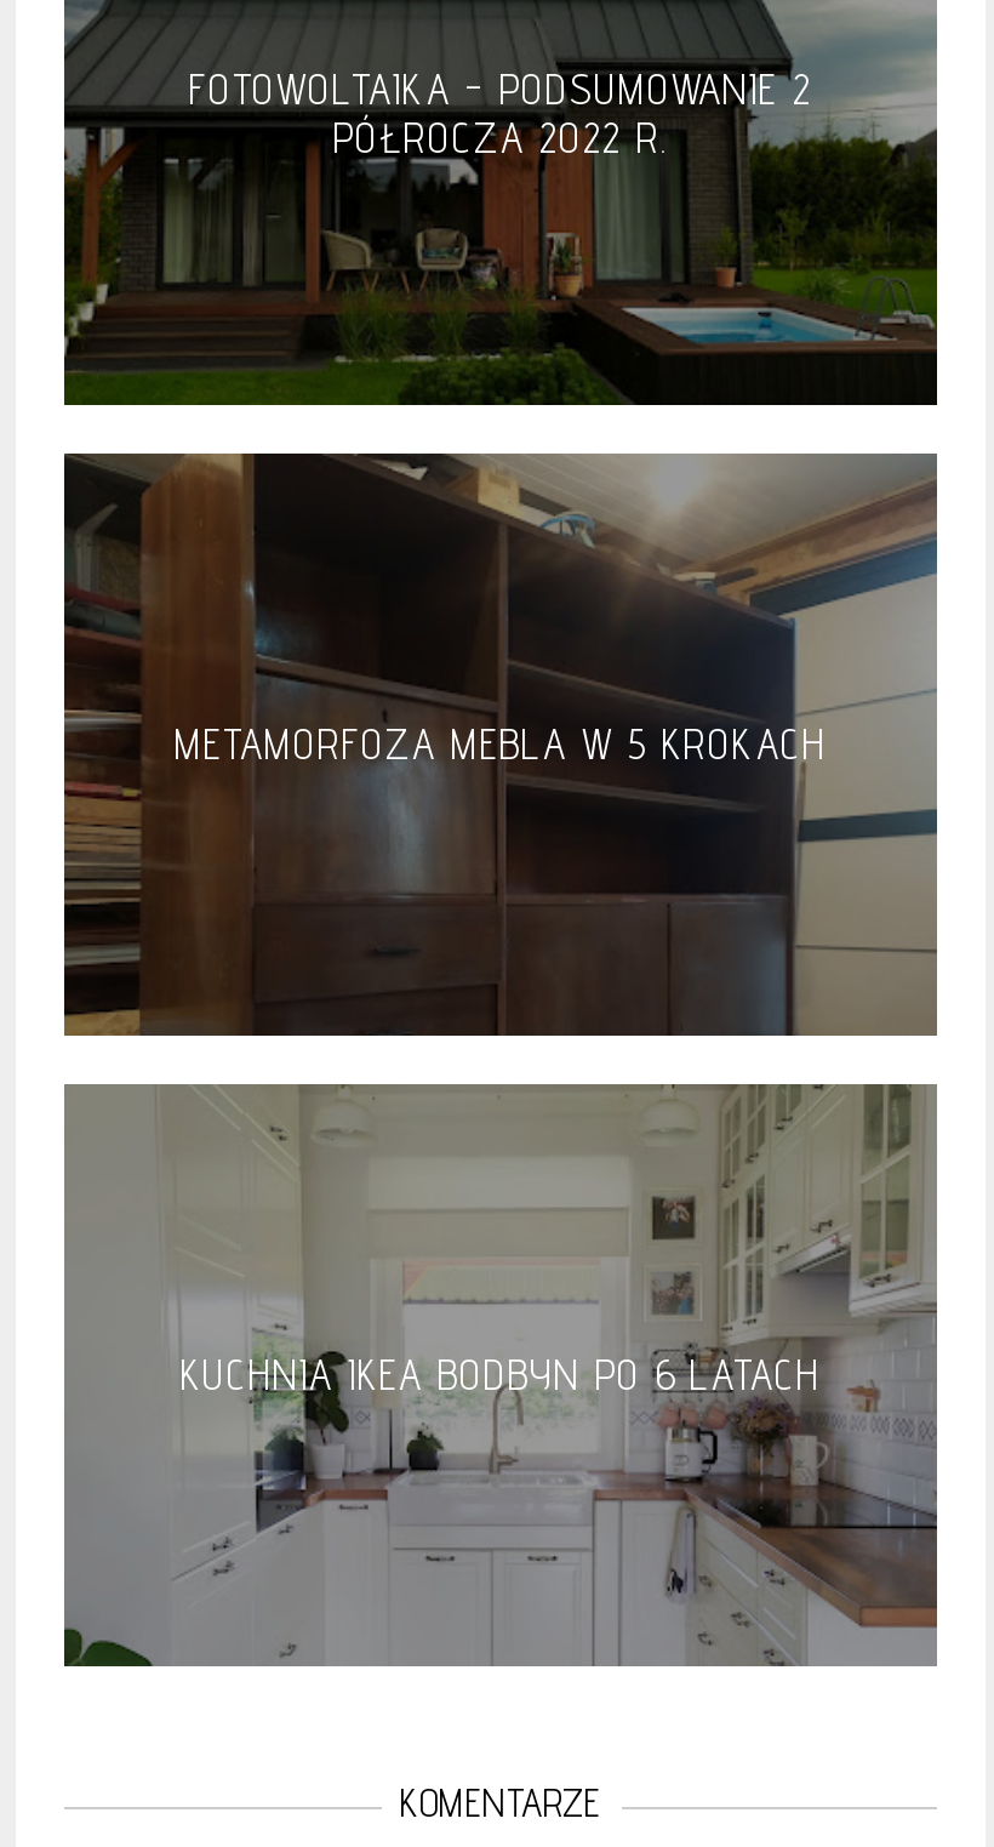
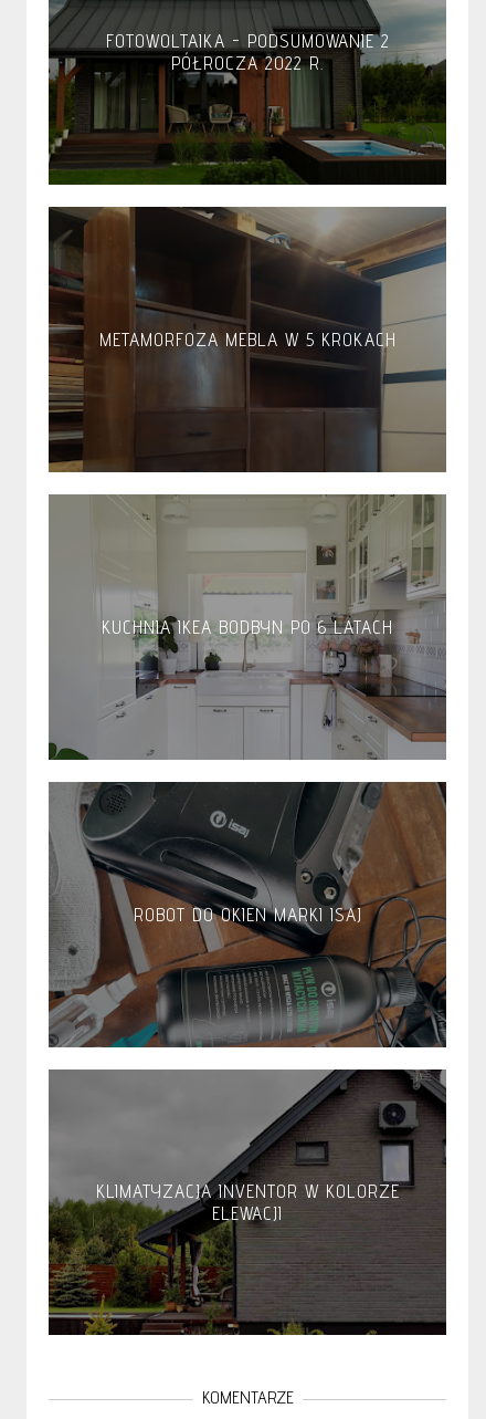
none -> [47,1068,446,1336] [image] | KLIMATYZACJA INVENTOR W KOLORZE | ELEWACJI
none -> [49,781,447,1048] [image] | ROBOT DO OKIEN MARKI ISAJ

